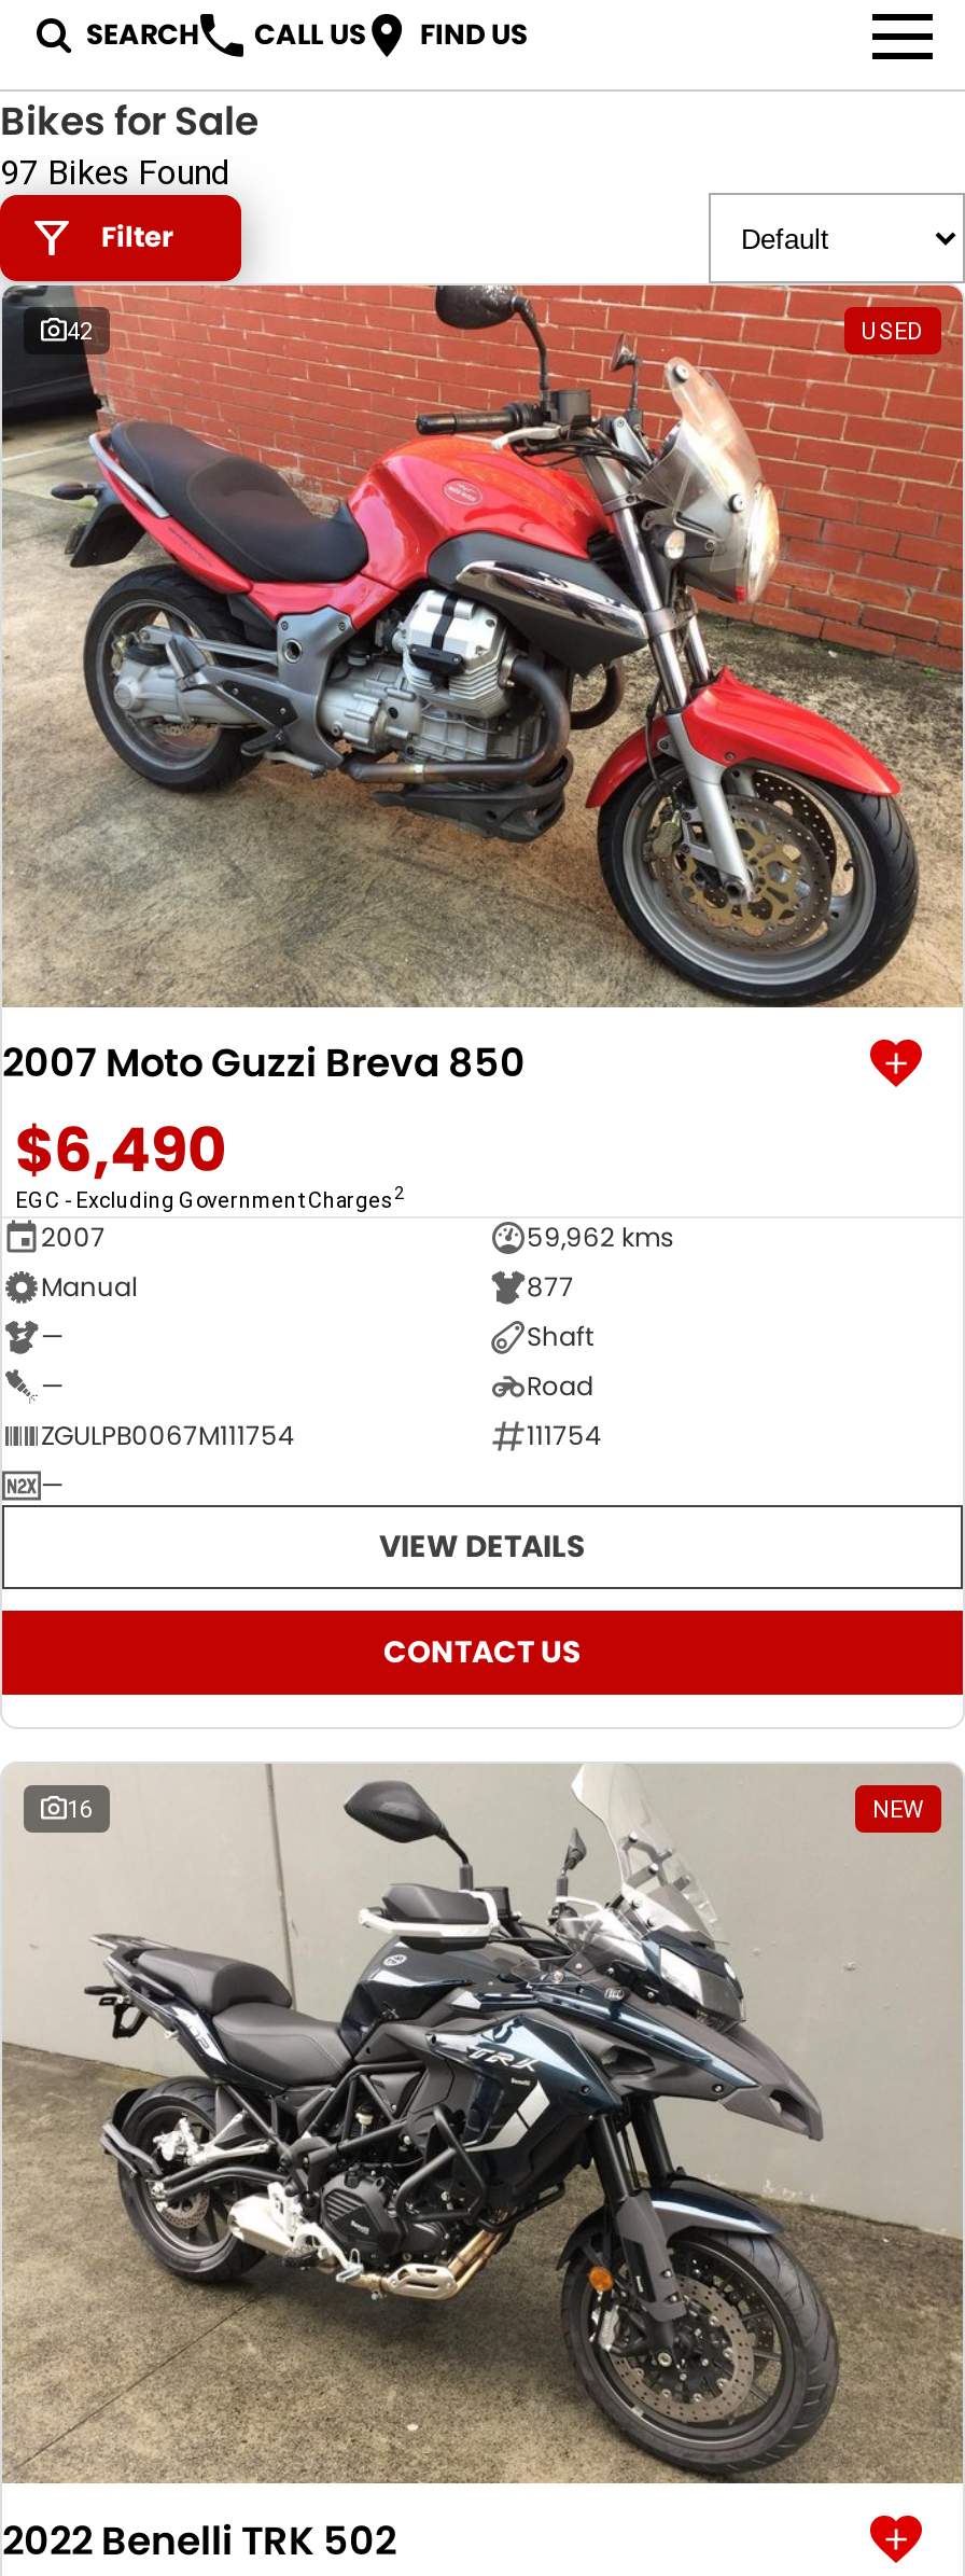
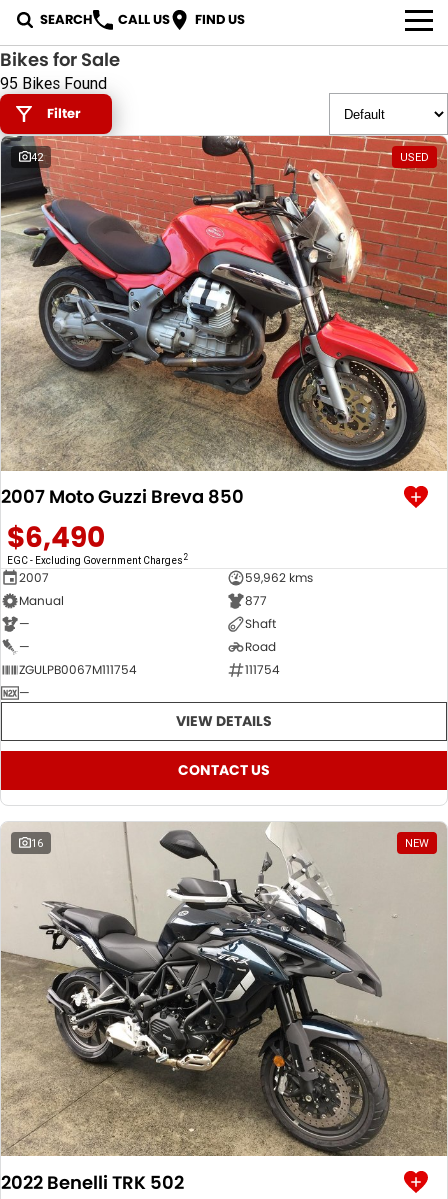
[0,150,230,193] 97 Bikes Found -> [0,73,107,93] 95 Bikes Found

